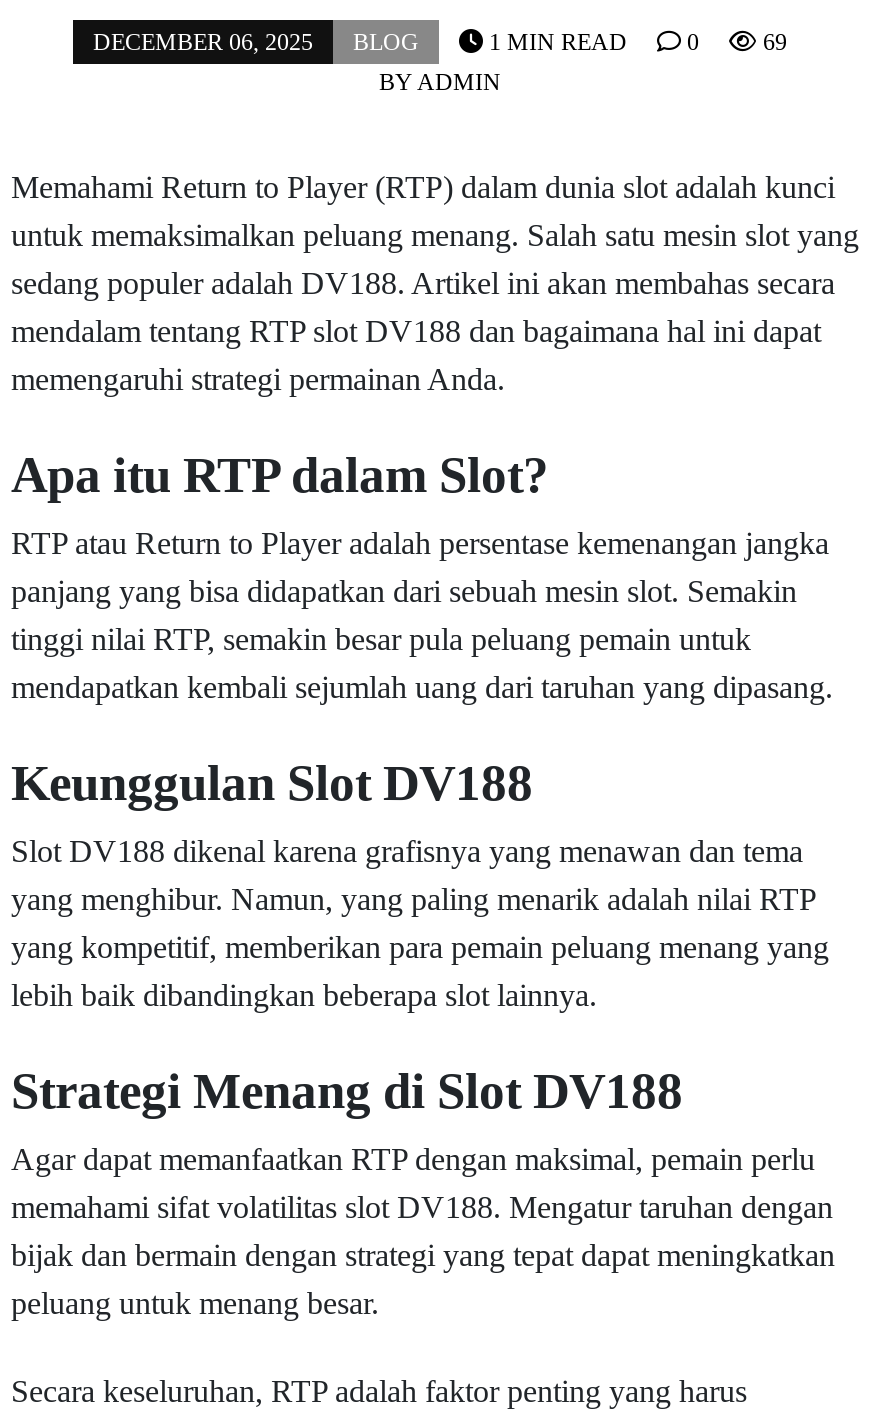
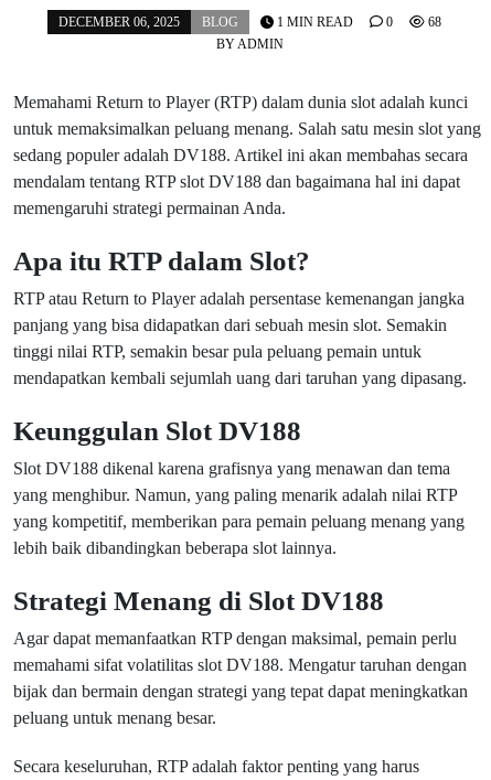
[757,28,787,56] 69 -> [425,14,441,30] 68

